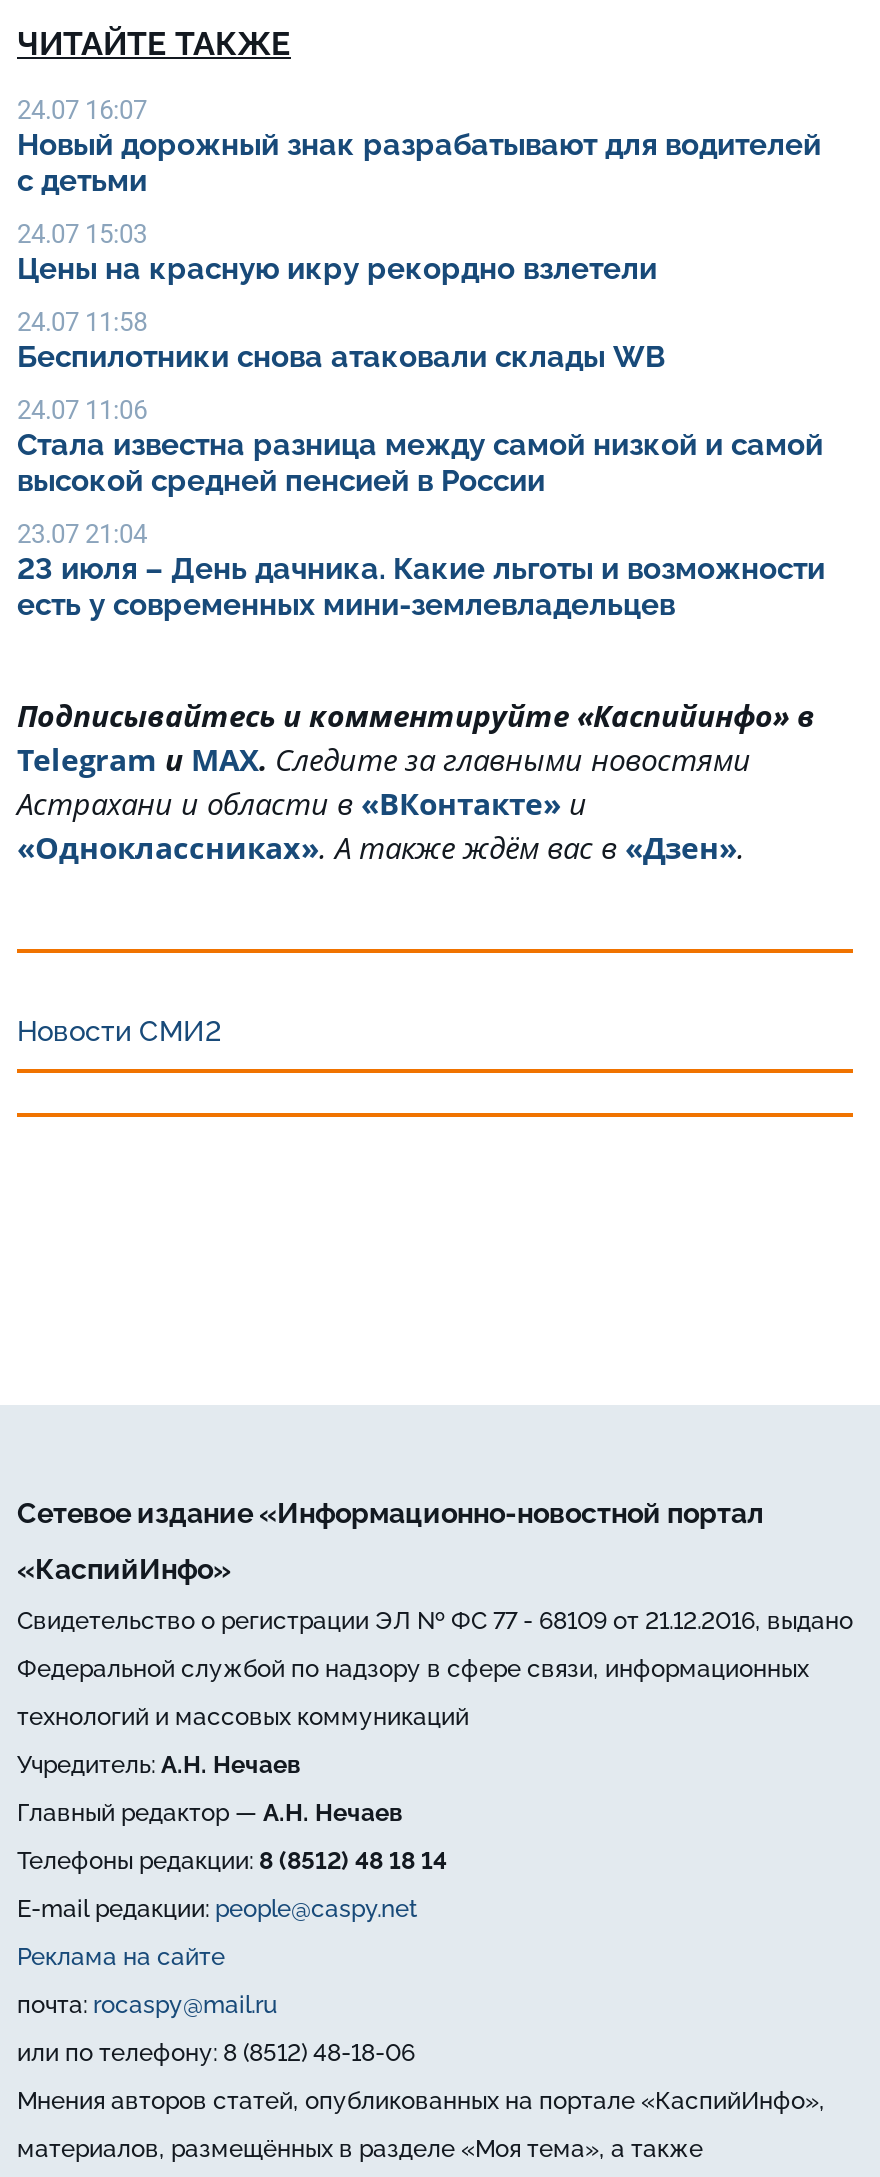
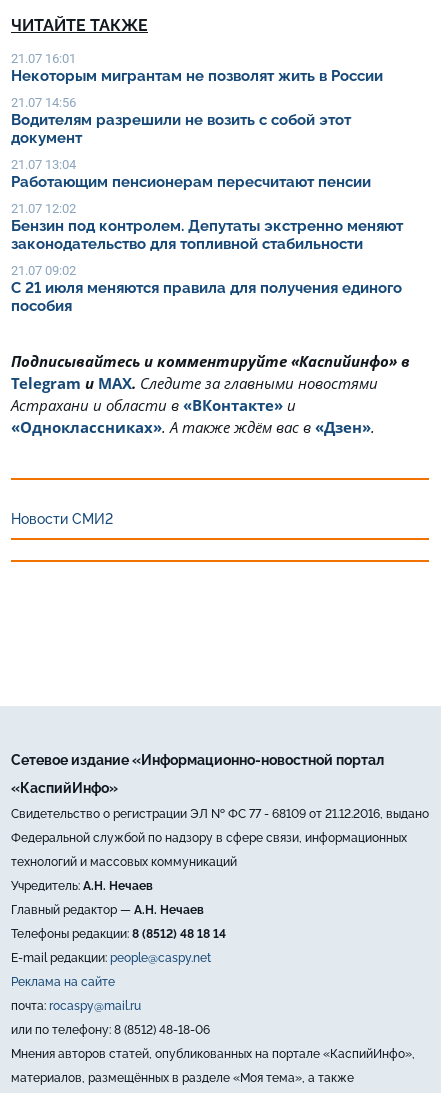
[17,95,821,199] 24.07 16:07 | Новый дорожный знак разрабатывают для водителей | с детьми -> [11,51,387,85] 21.07 16:01 | Некоторым мигрантам не позволят жить в России
[17,219,665,287] 24.07 15:03 | Цены на красную икру рекордно взлетели -> [11,95,351,147] 21.07 14:56 | Водителям разрешили не возить с собой этот | документ
[17,307,665,375] 24.07 11:58 | Беспилотники снова атаковали склады WB -> [11,157,375,191] 21.07 13:04 | Работающим пенсионерам пересчитают пенсии
[17,395,823,499] 24.07 11:06 | Стала известна разница между самой низкой и самой | высокой средней пенсией в России -> [11,201,403,253] 21.07 12:02 | Бензин под контролем. Депутаты экстренно меняют | законодательство для топливной стабильности
[17,519,825,623] 23.07 21:04 | 23 июля – День дачника. Какие льготы и возможности | есть у современных мини-землевладельцев -> [11,263,402,315] 21.07 09:02 | С 21 июля меняются правила для получения единого | пособия

